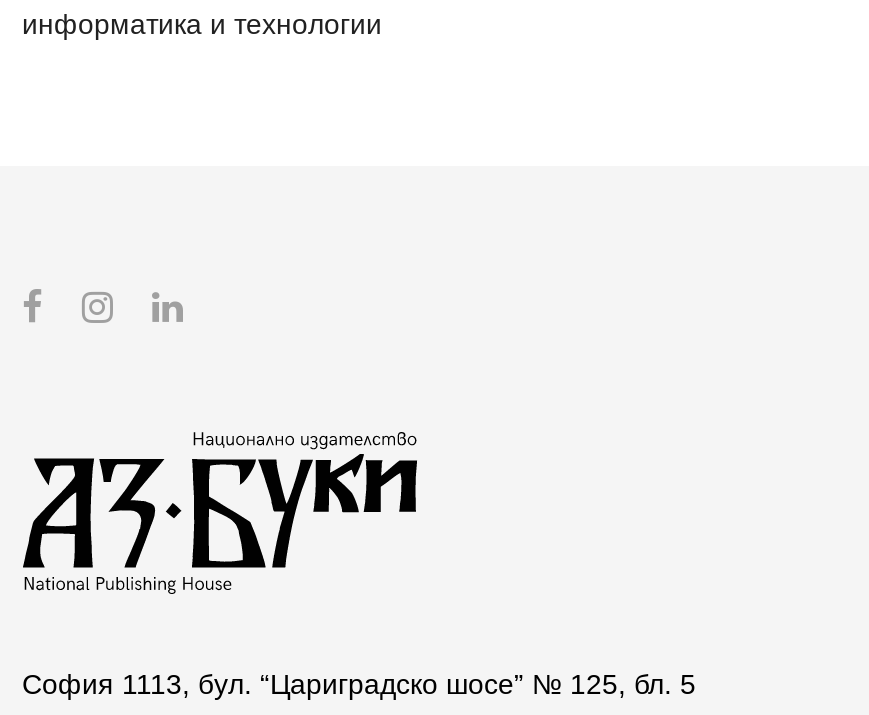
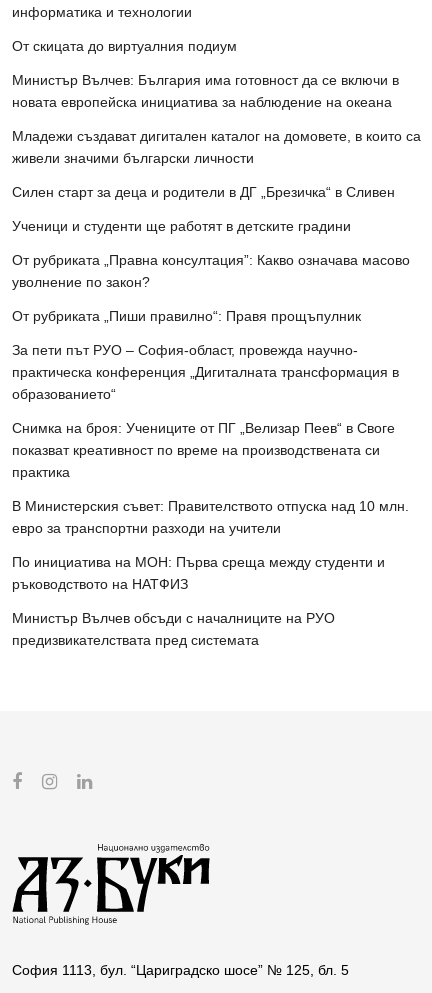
none -> [12,38,421,648] От скицата до виртуалния подиум | Министър Вълчев: България има готовност да се включи в | новата европейска инициатива за наблюдение на океана | Младежи създават дигитален каталог на домовете, в които са | живели значими български личности | Силен старт за деца и родители в ДГ „Брезичка“ в Сливен | Ученици и студенти ще работят в детските градини | От рубриката „Правна консултация”: Какво означава масово | уволнение по закон? | От рубриката „Пиши правилно“: Правя прощъпулник | За пети път РУО – София-област, провежда научно- | практическа конференция „Дигиталната трансформация в | образованието“ | Снимка на броя: Учениците от ПГ „Велизар Пеев“ в Своге | показват креативност по време на производствената си | практика | В Министерския съвет: Правителството отпуска над 10 млн. | евро за транспортни разходи на учители | По инициатива на МОН: Първа среща между студенти и | ръководството на НАТФИЗ | Министър Вълчев обсъди с началниците на РУО | предизвикателствата пред системата

